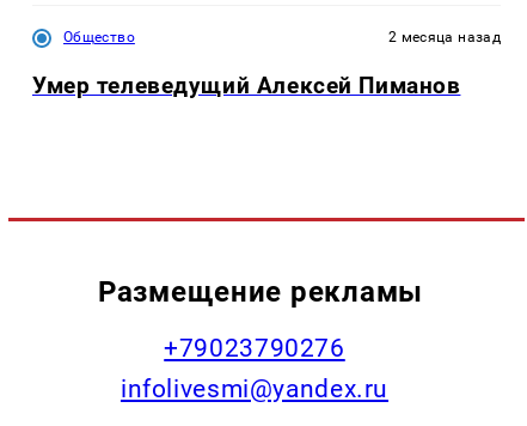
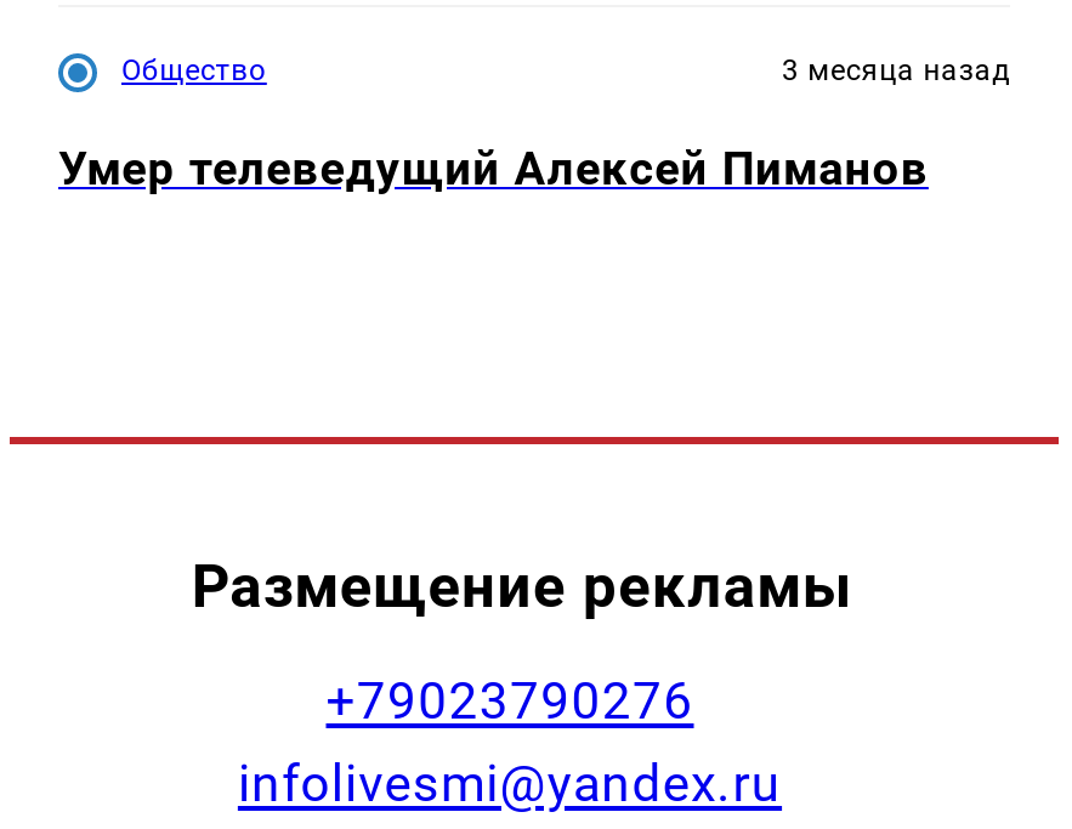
[388,29,501,46] 2 месяца назад -> [782,55,1010,89] 3 месяца назад

